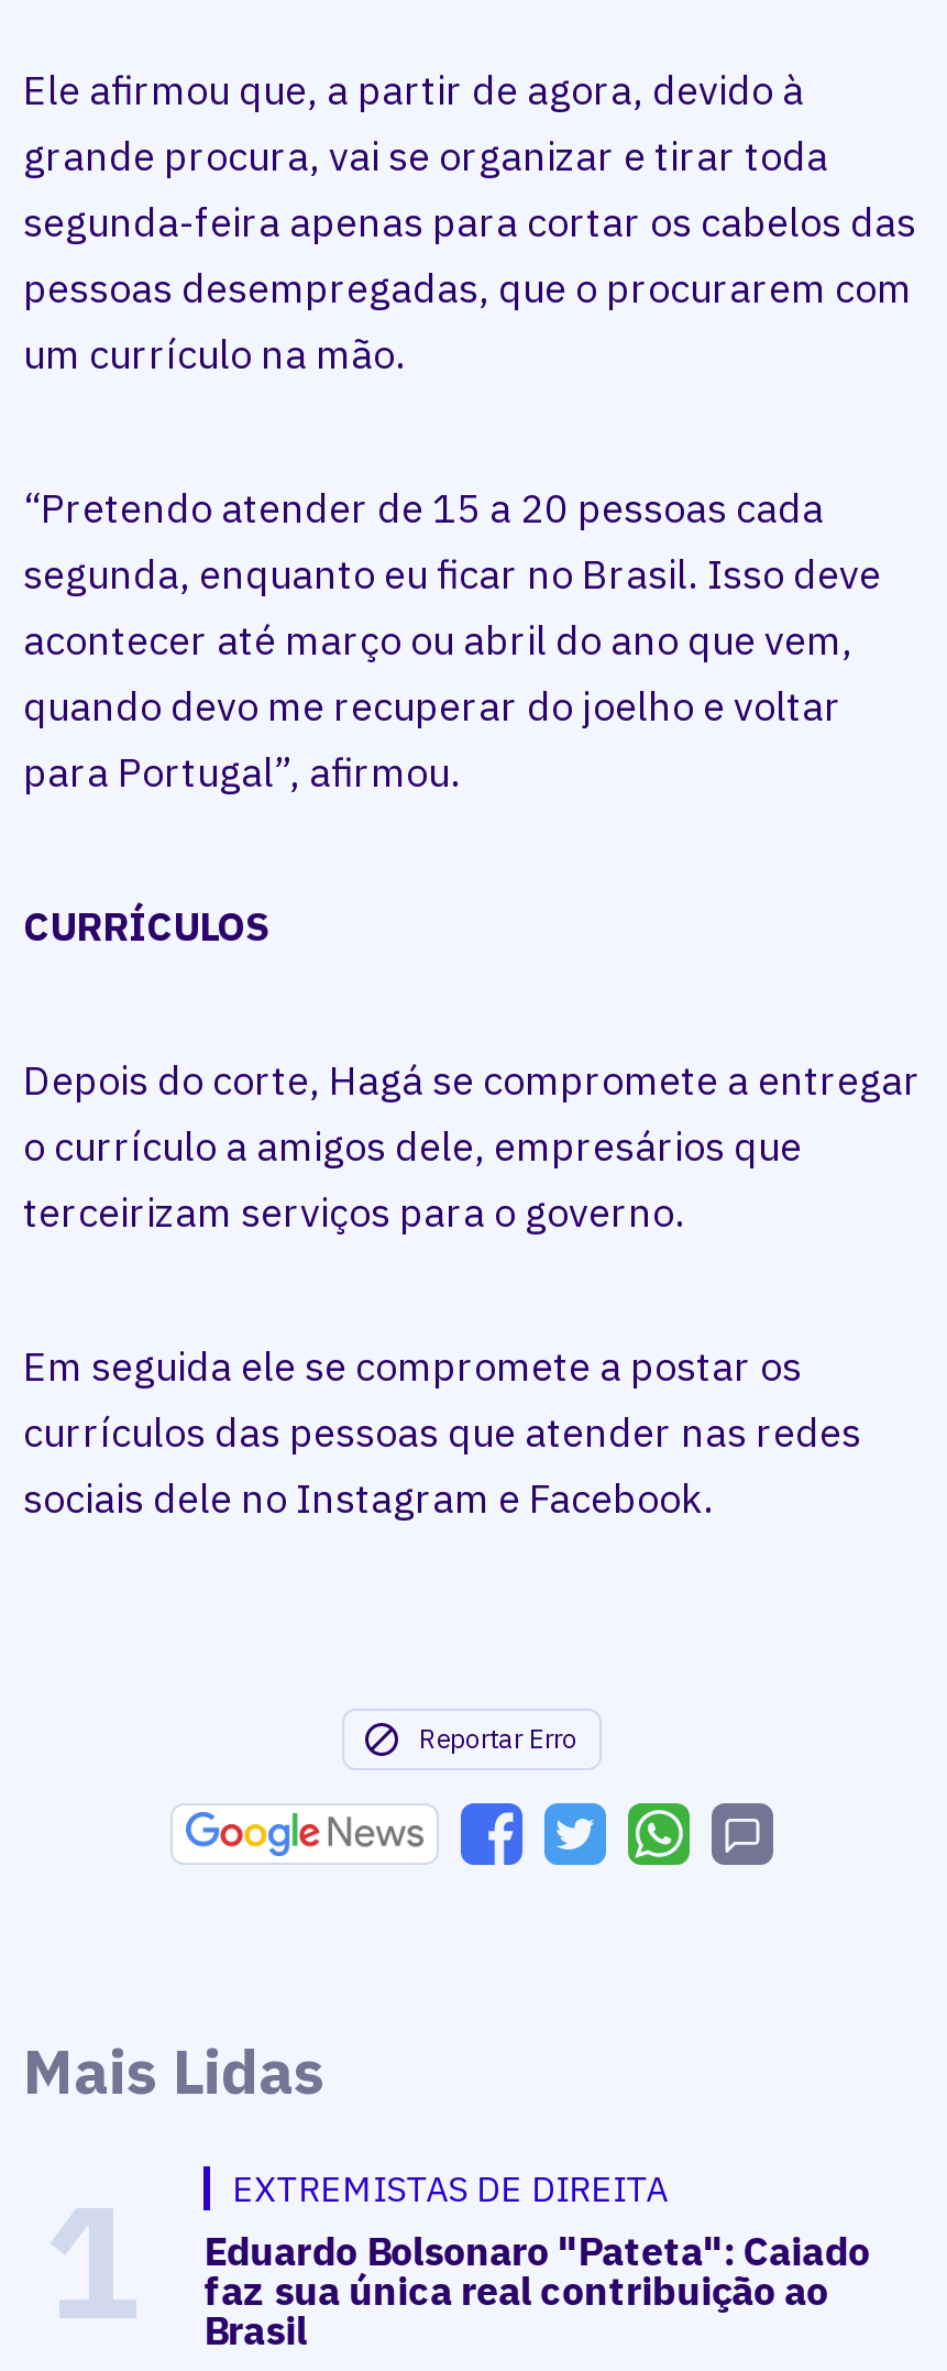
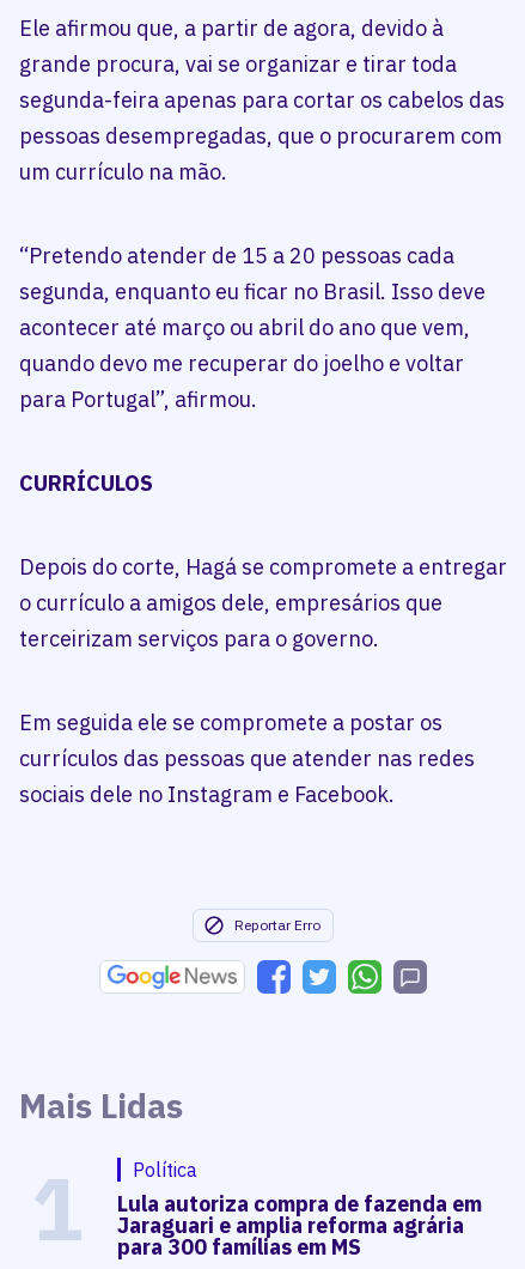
[204,2165,870,2355] EXTREMISTAS DE DIREITA | Eduardo Bolsonaro "Pateta": Caiado | faz sua única real contribuição ao | Brasil -> [117,1157,482,1260] Política | Lula autoriza compra de fazenda em | Jaraguari e amplia reforma agrária | para 300 famílias em MS

